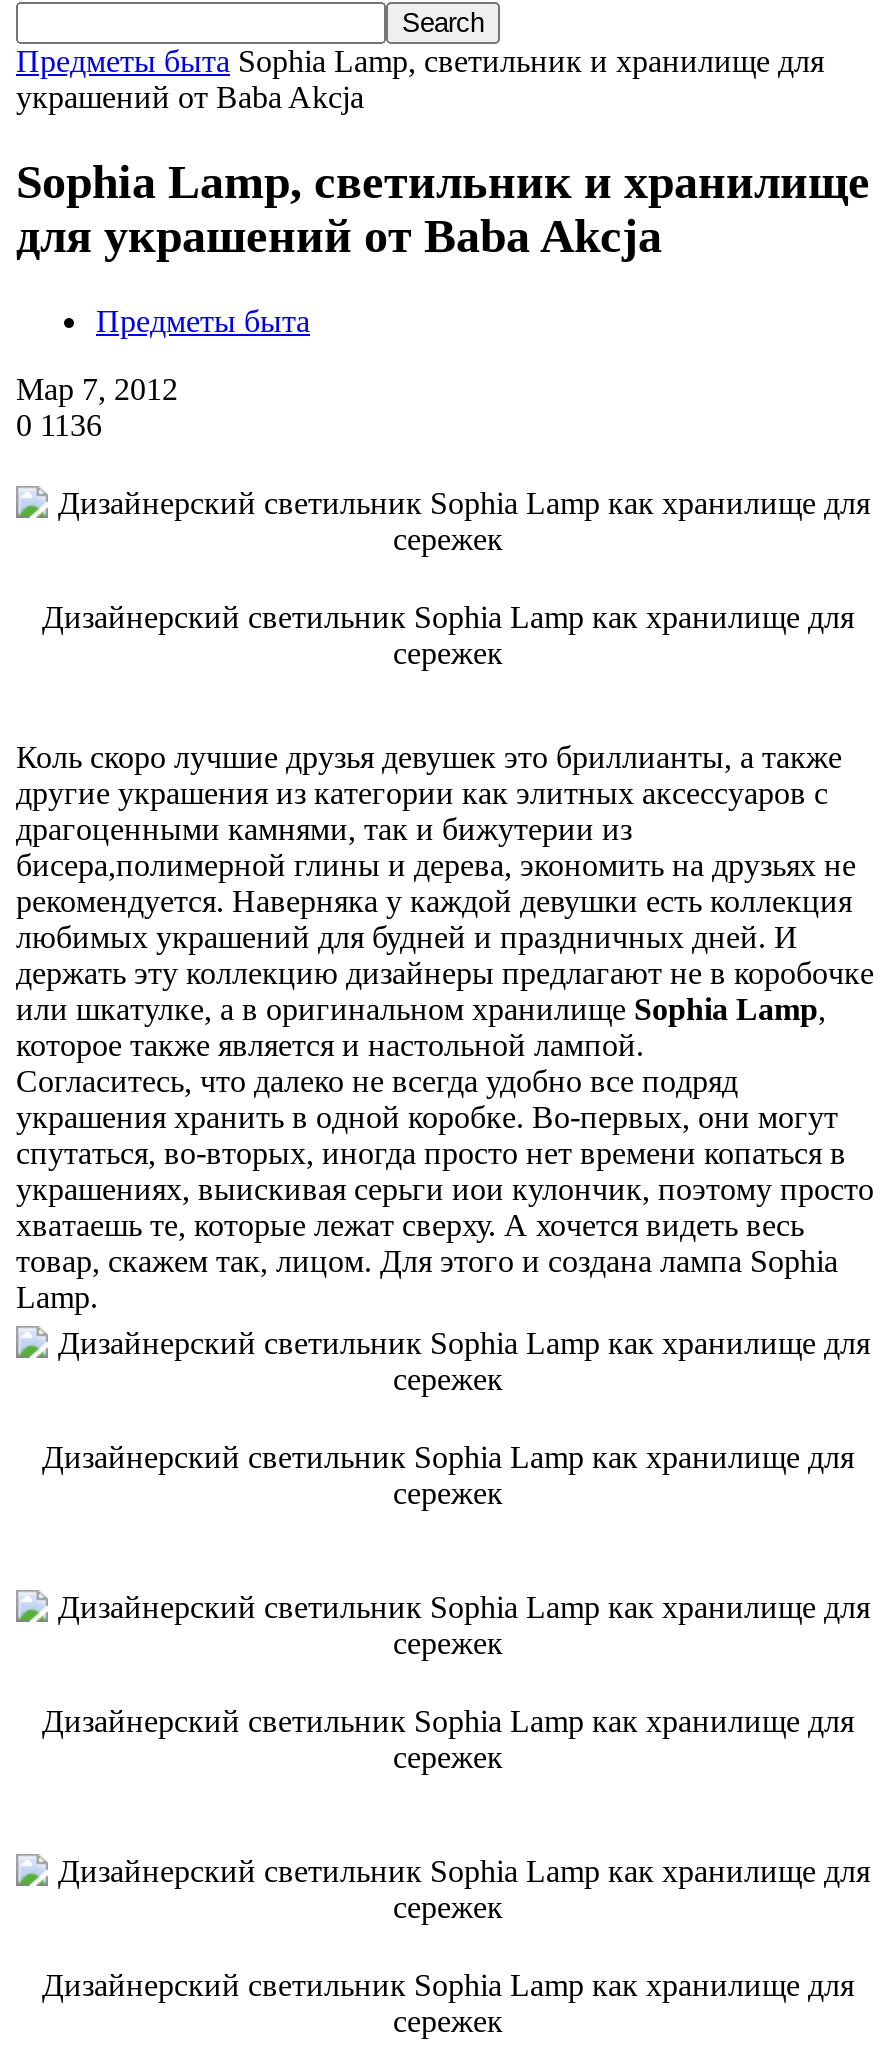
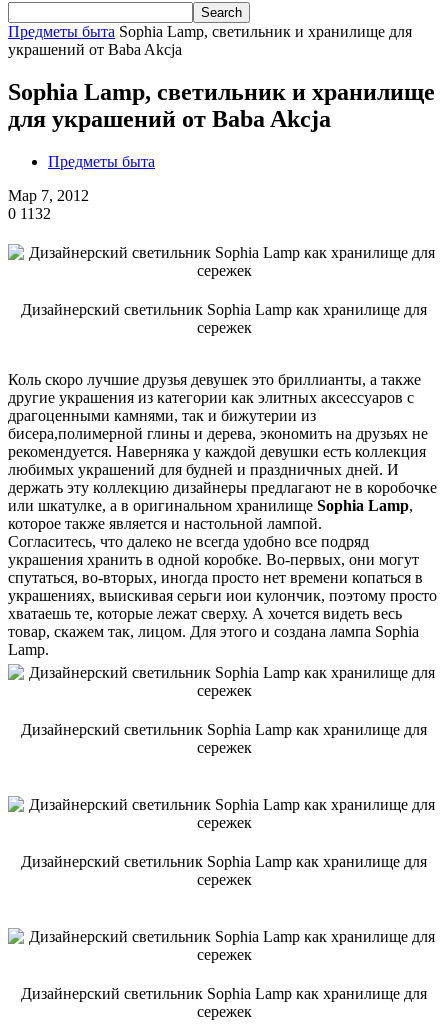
[16,408,102,442] 0 1136 -> [8,205,51,222] 0 1132

